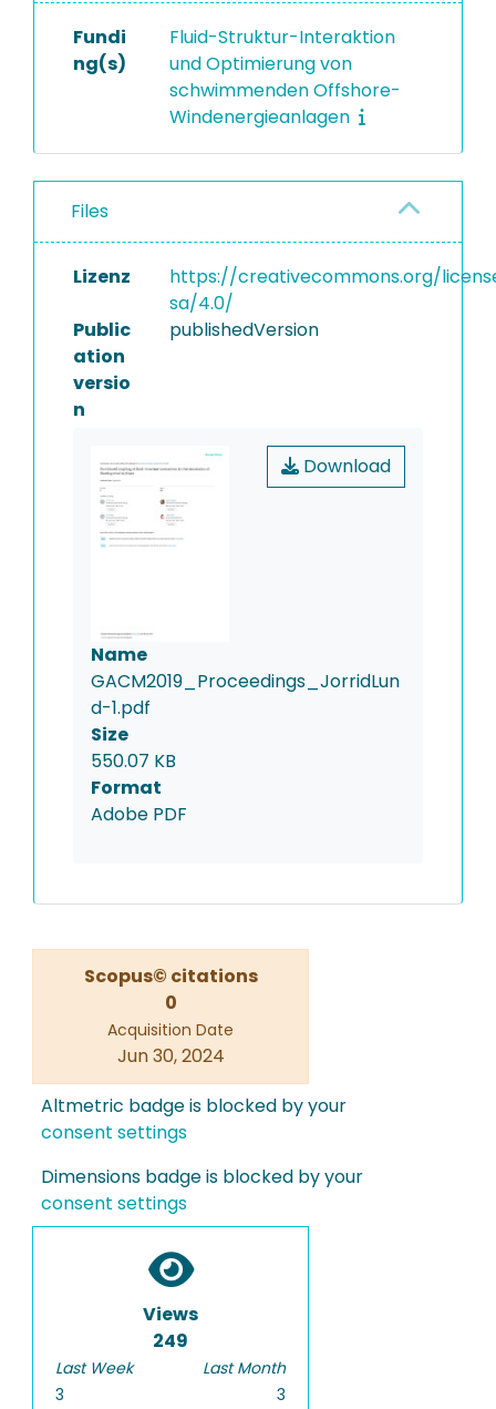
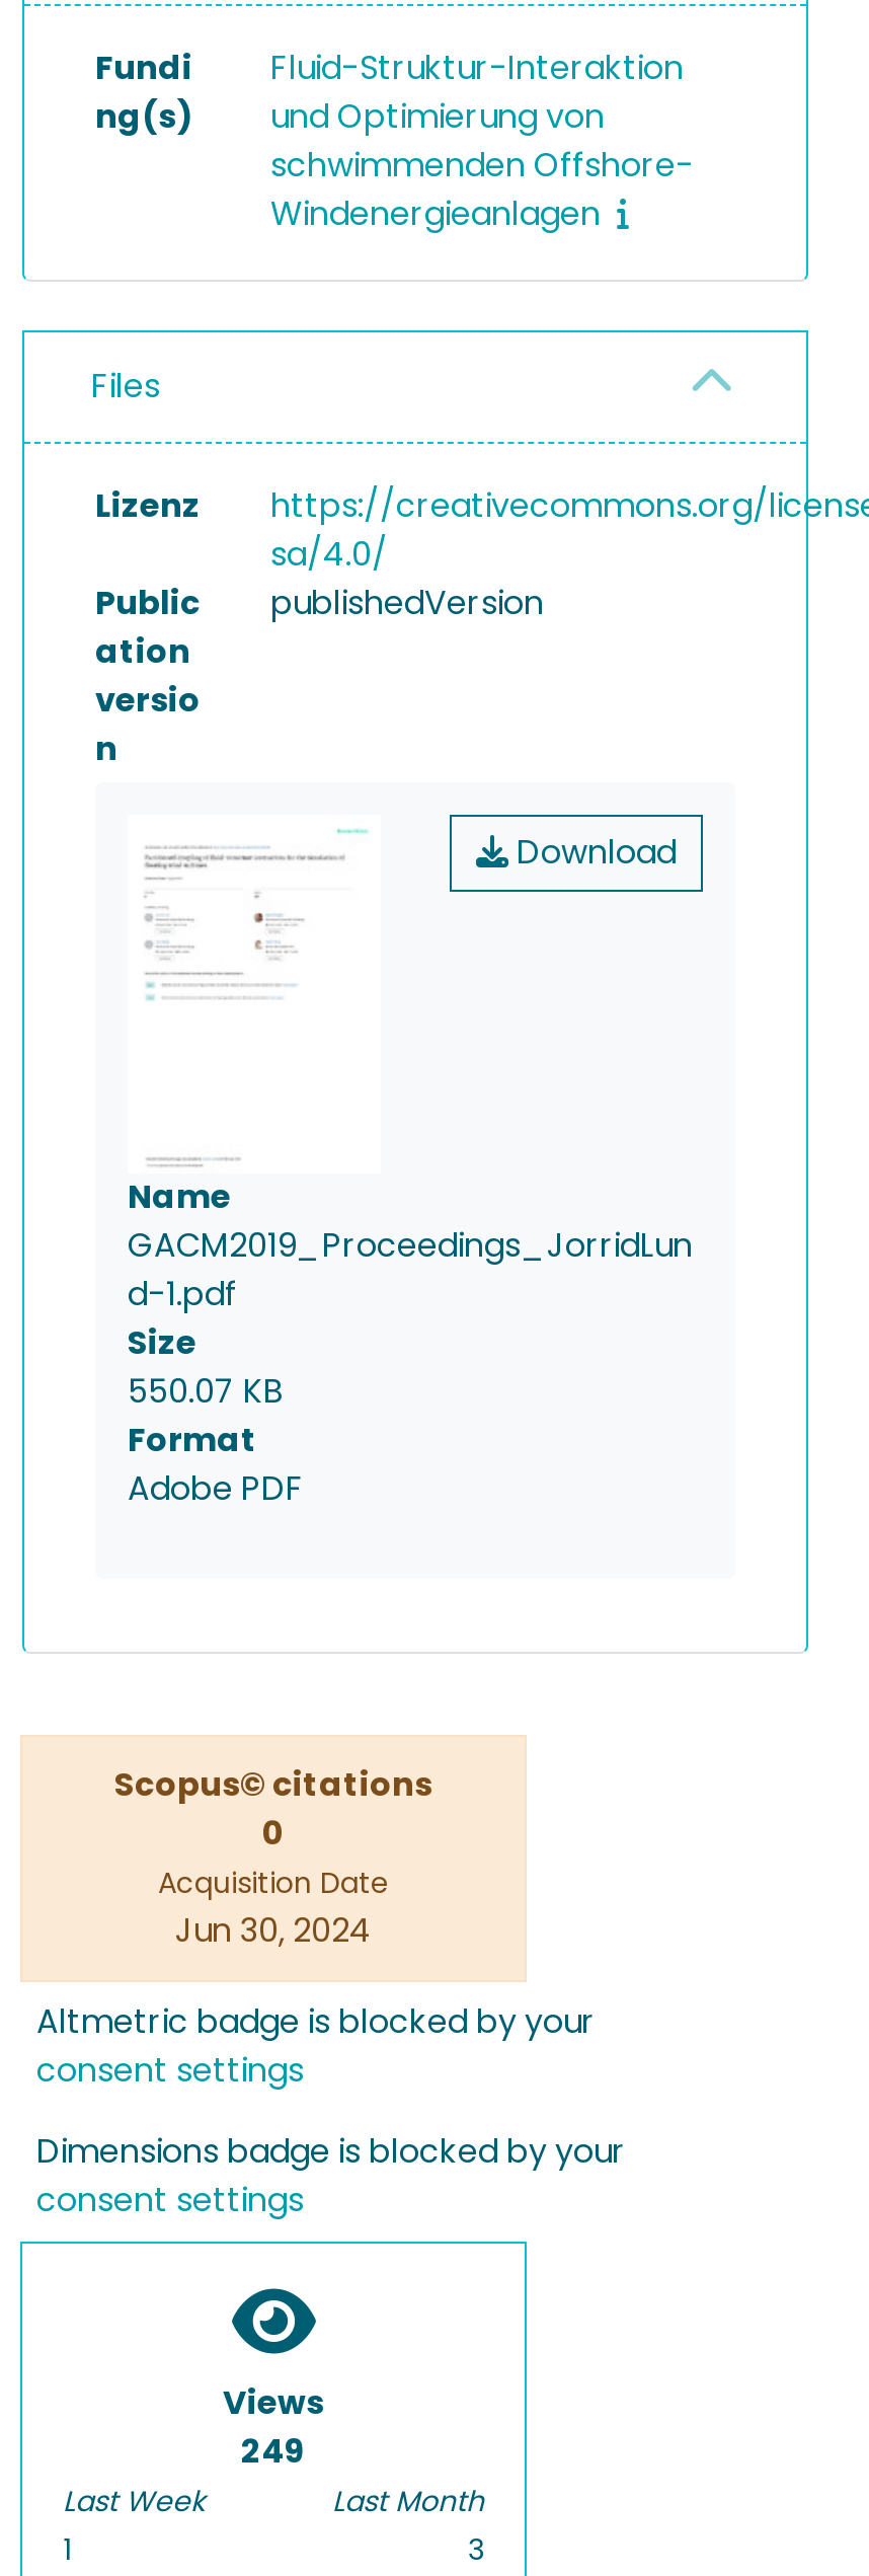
[55,1384,64,1406] 3 -> [63,2530,71,2571] 1

